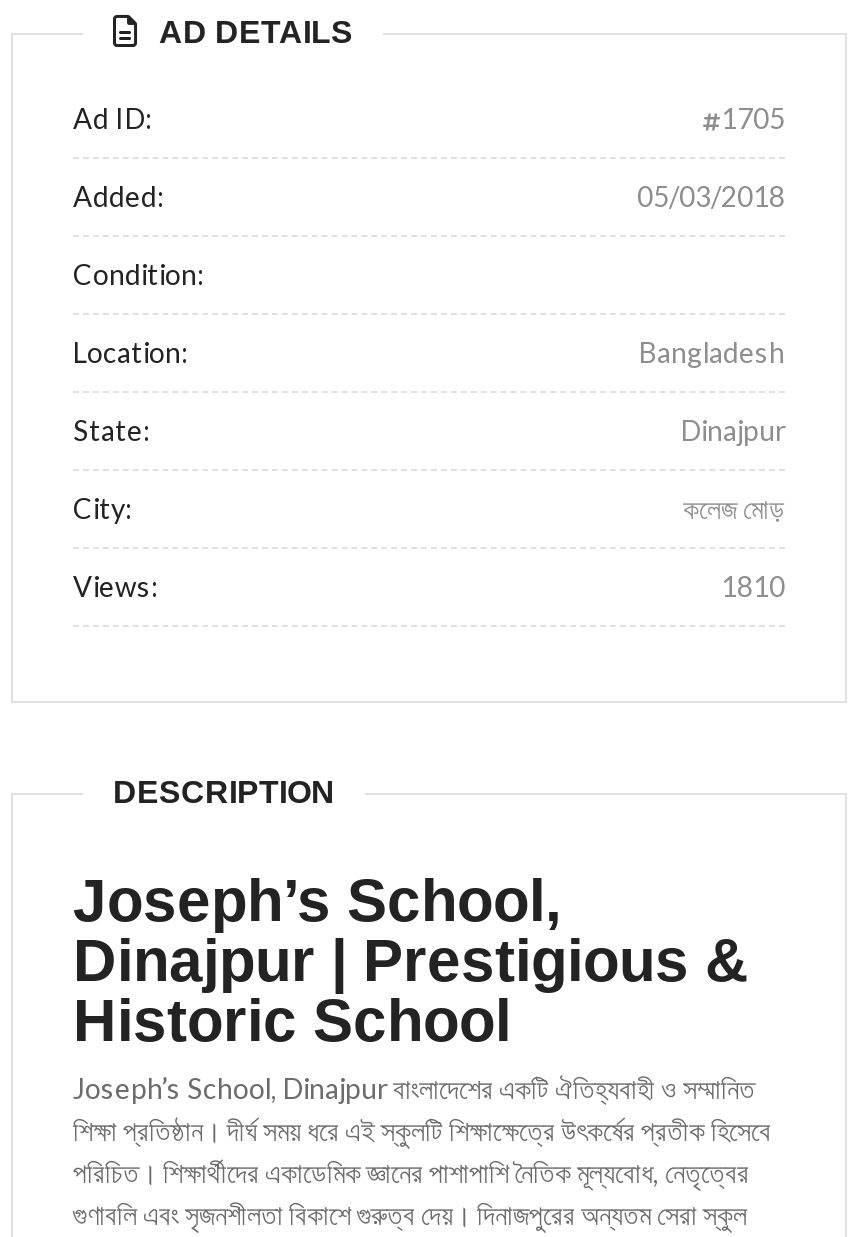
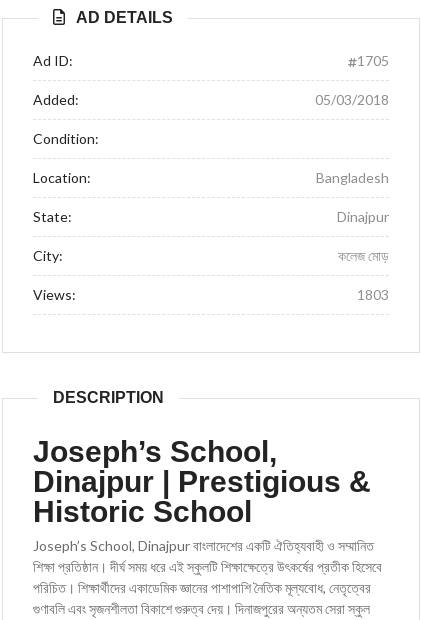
[721,569,785,603] 1810 -> [357,286,389,303] 1803

